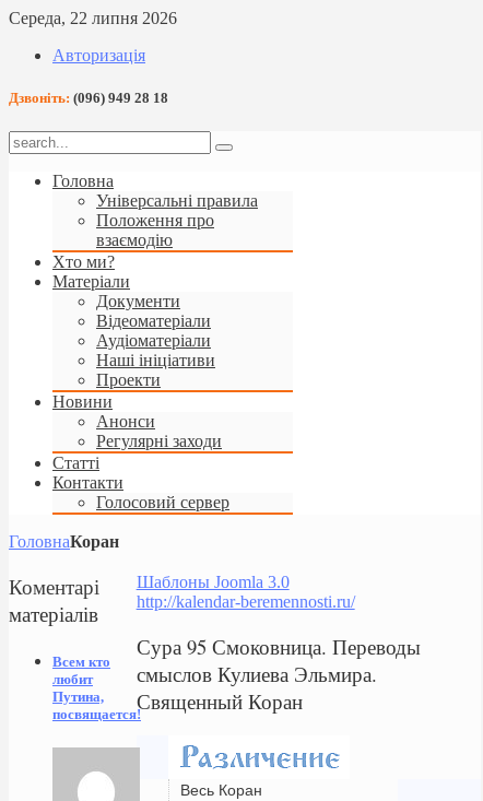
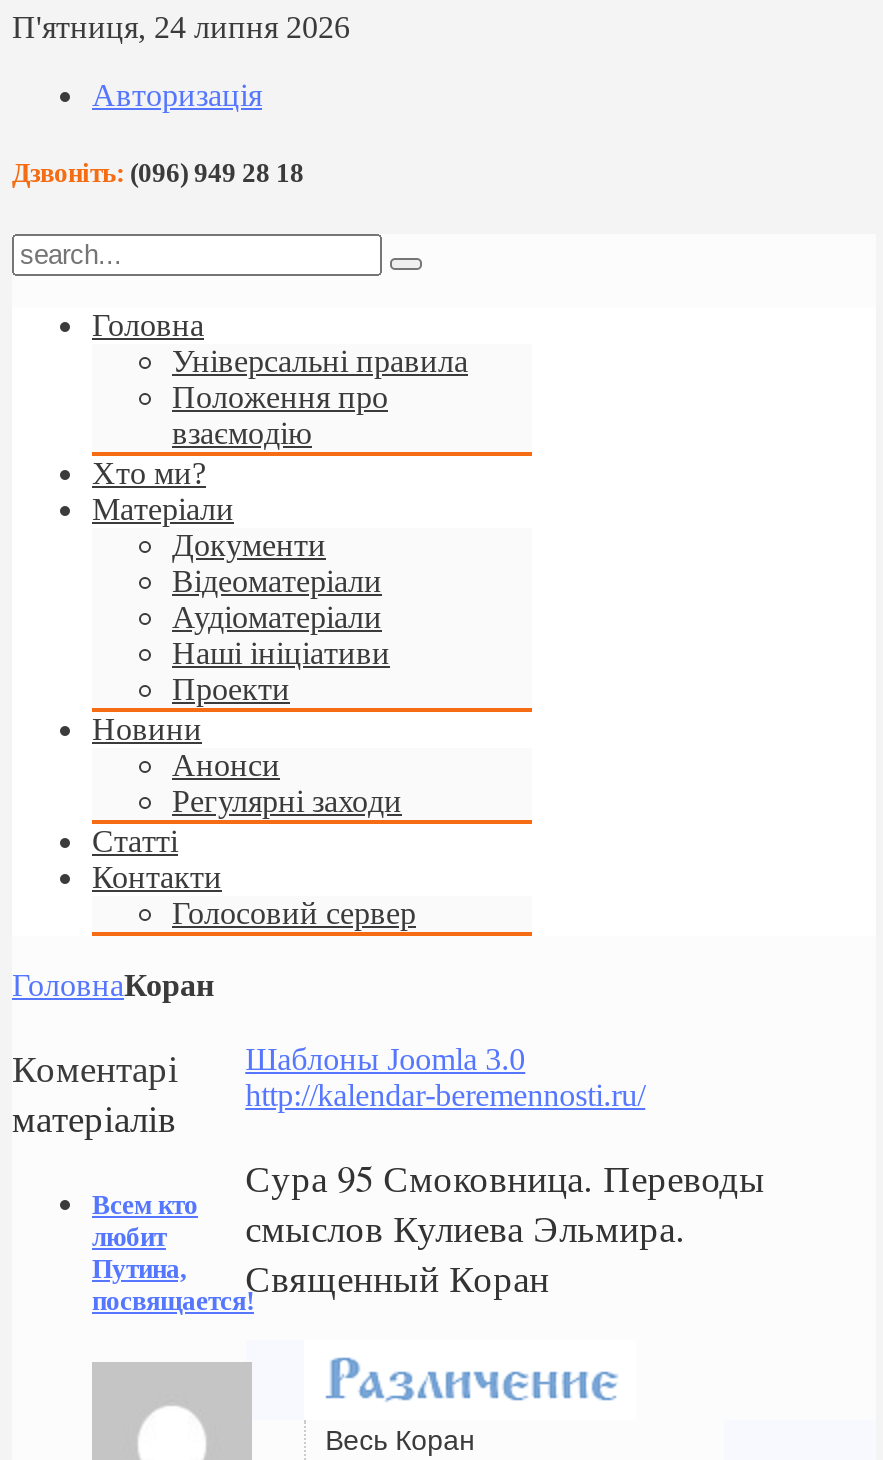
[9,9,177,27] Середа, 22 липня 2026 -> [12,10,350,44] П'ятниця, 24 липня 2026

